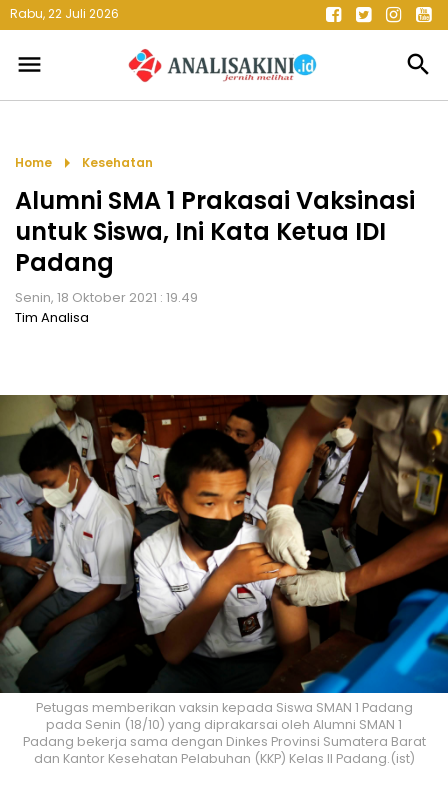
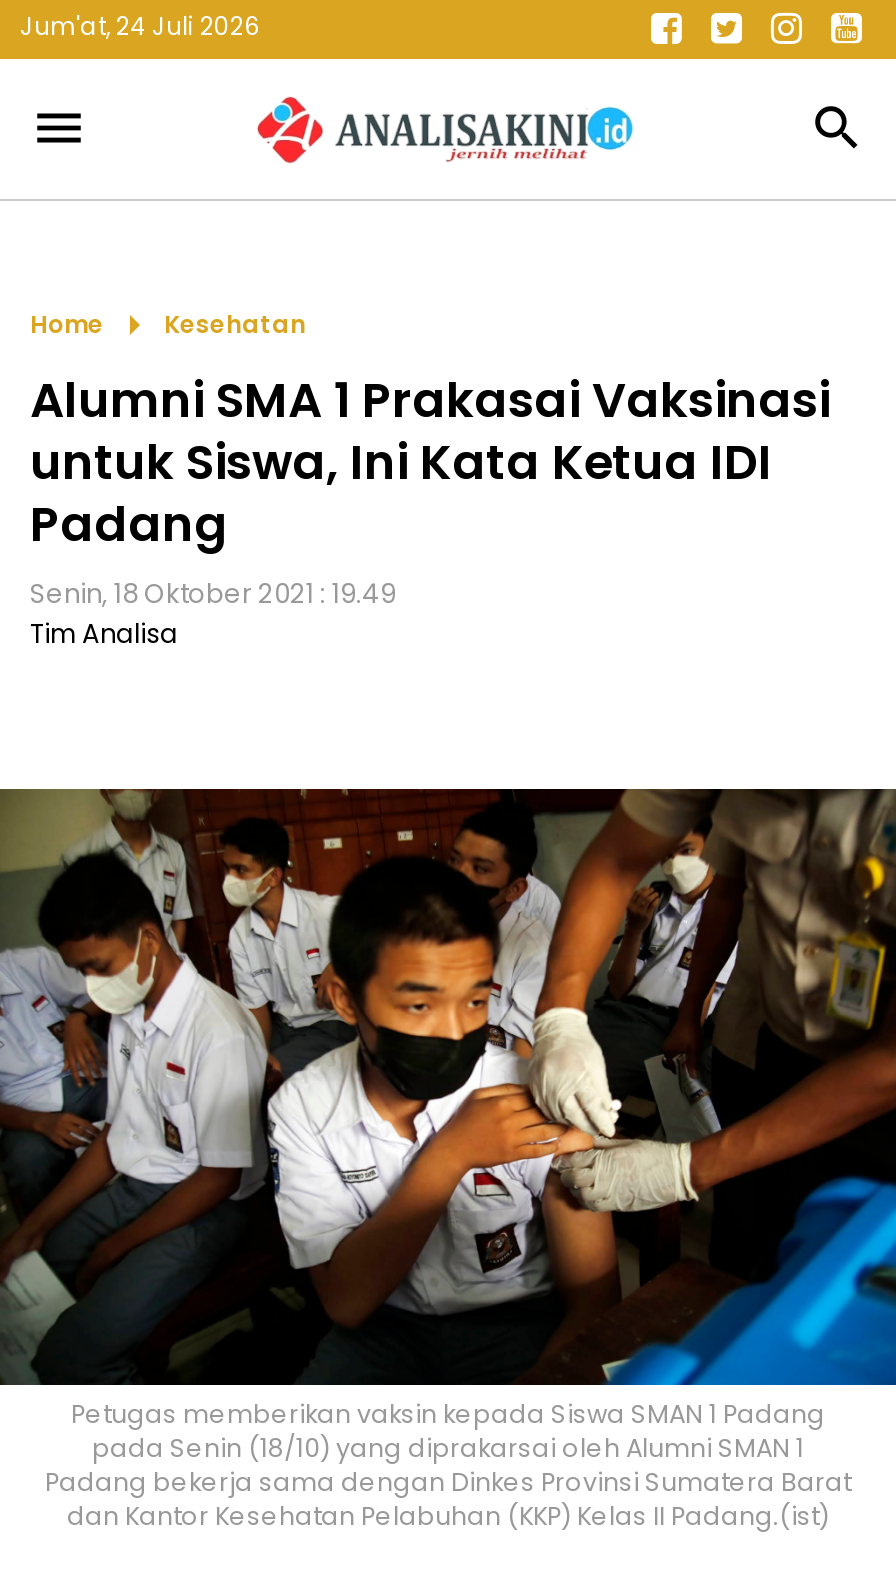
[10,5,119,22] Rabu, 22 Juli 2026 -> [20,9,260,43] Jum'at, 24 Juli 2026

